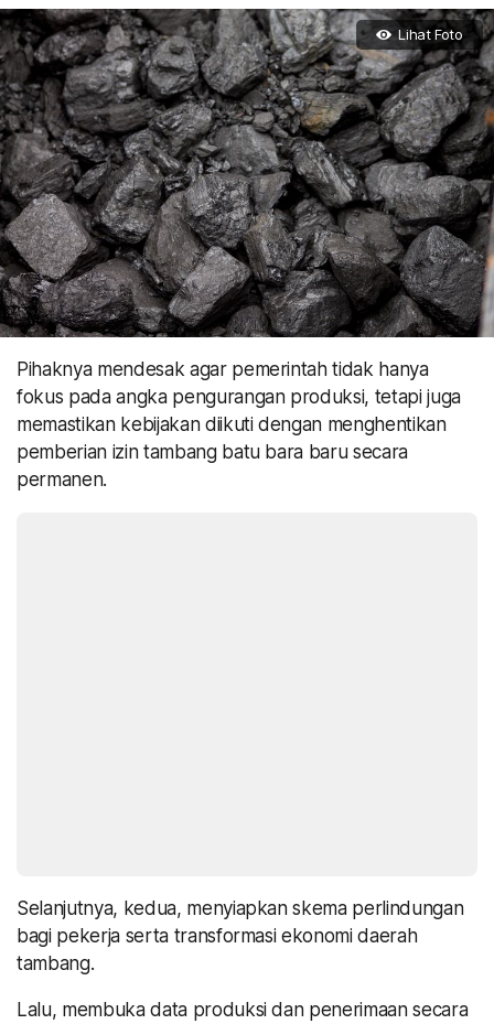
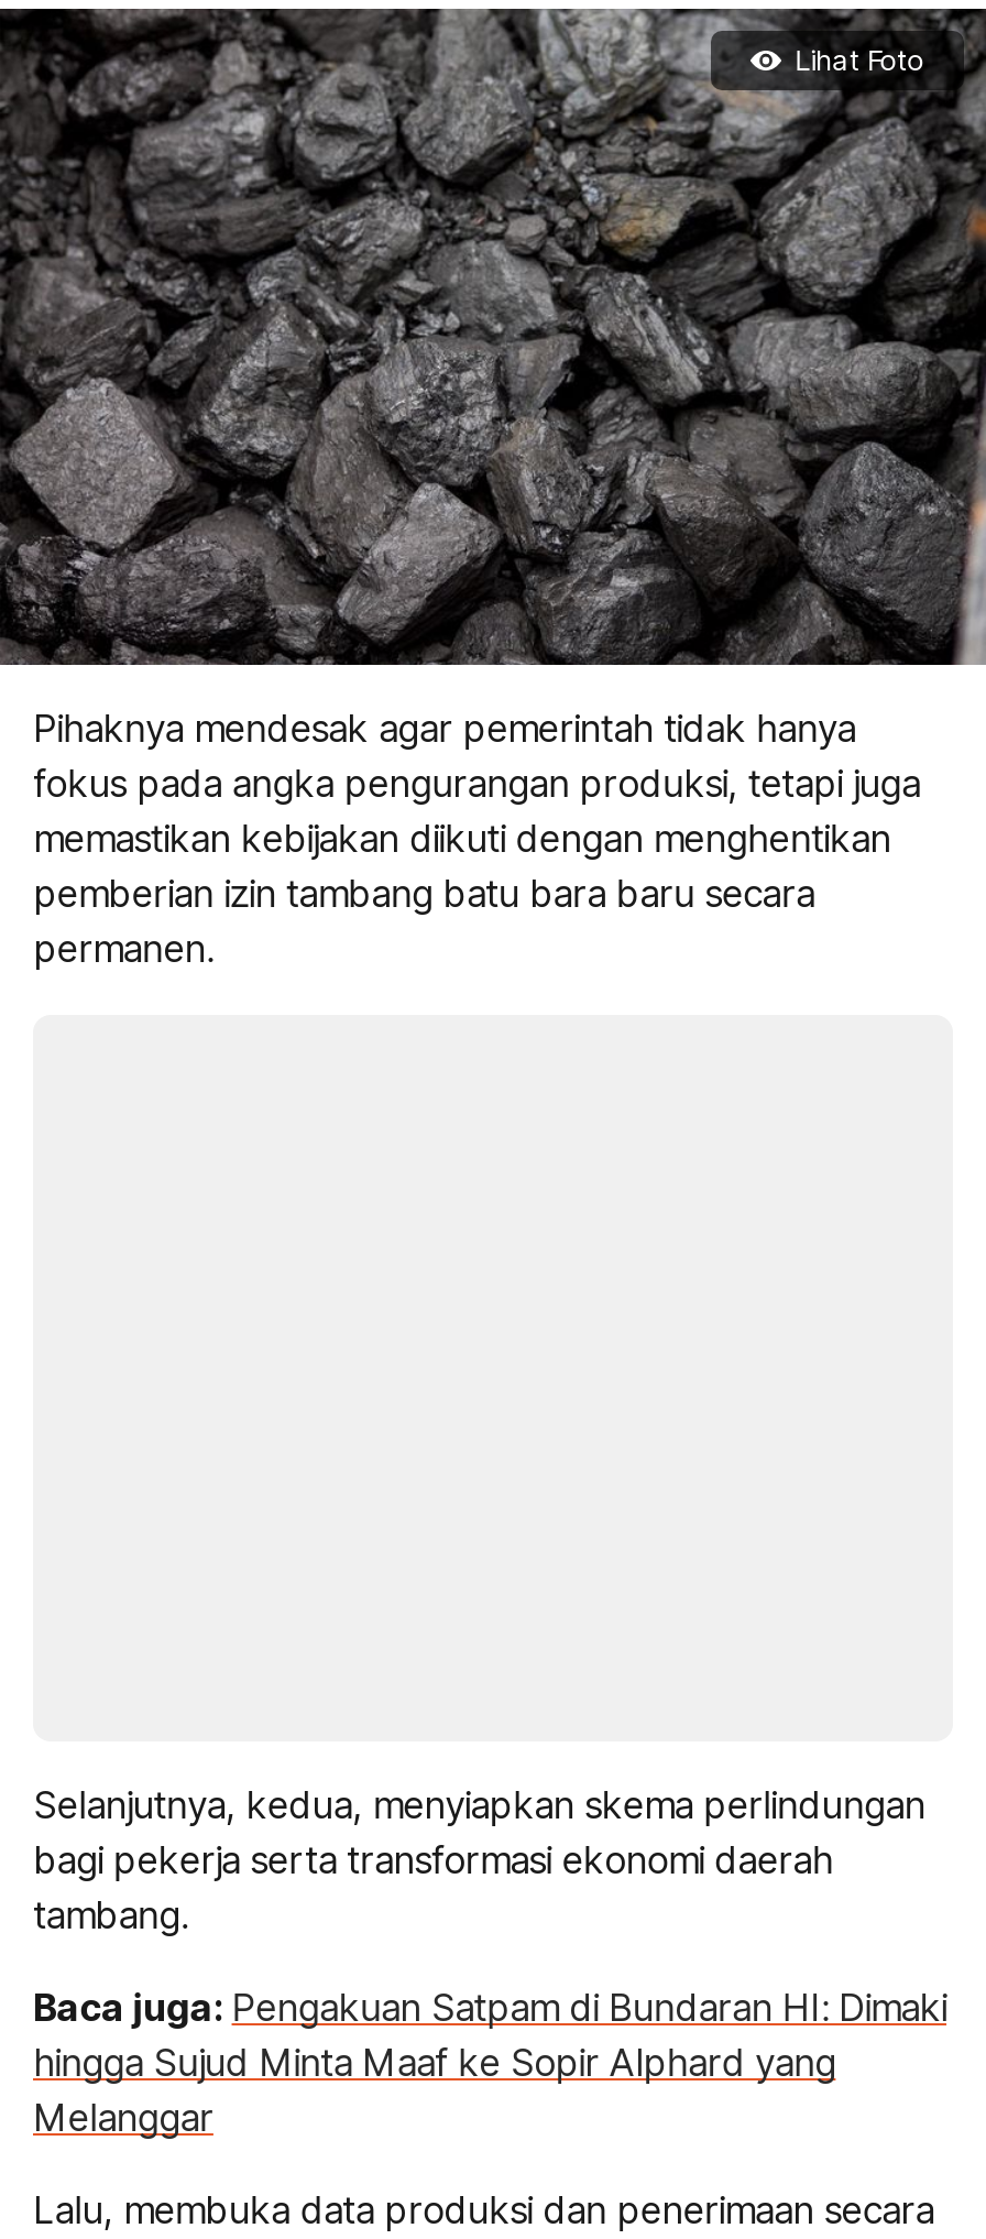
none -> [33,1985,946,2139] Baca juga: Pengakuan Satpam di Bundaran HI: Dimaki | hingga Sujud Minta Maaf ke Sopir Alphard yang | Melanggar

